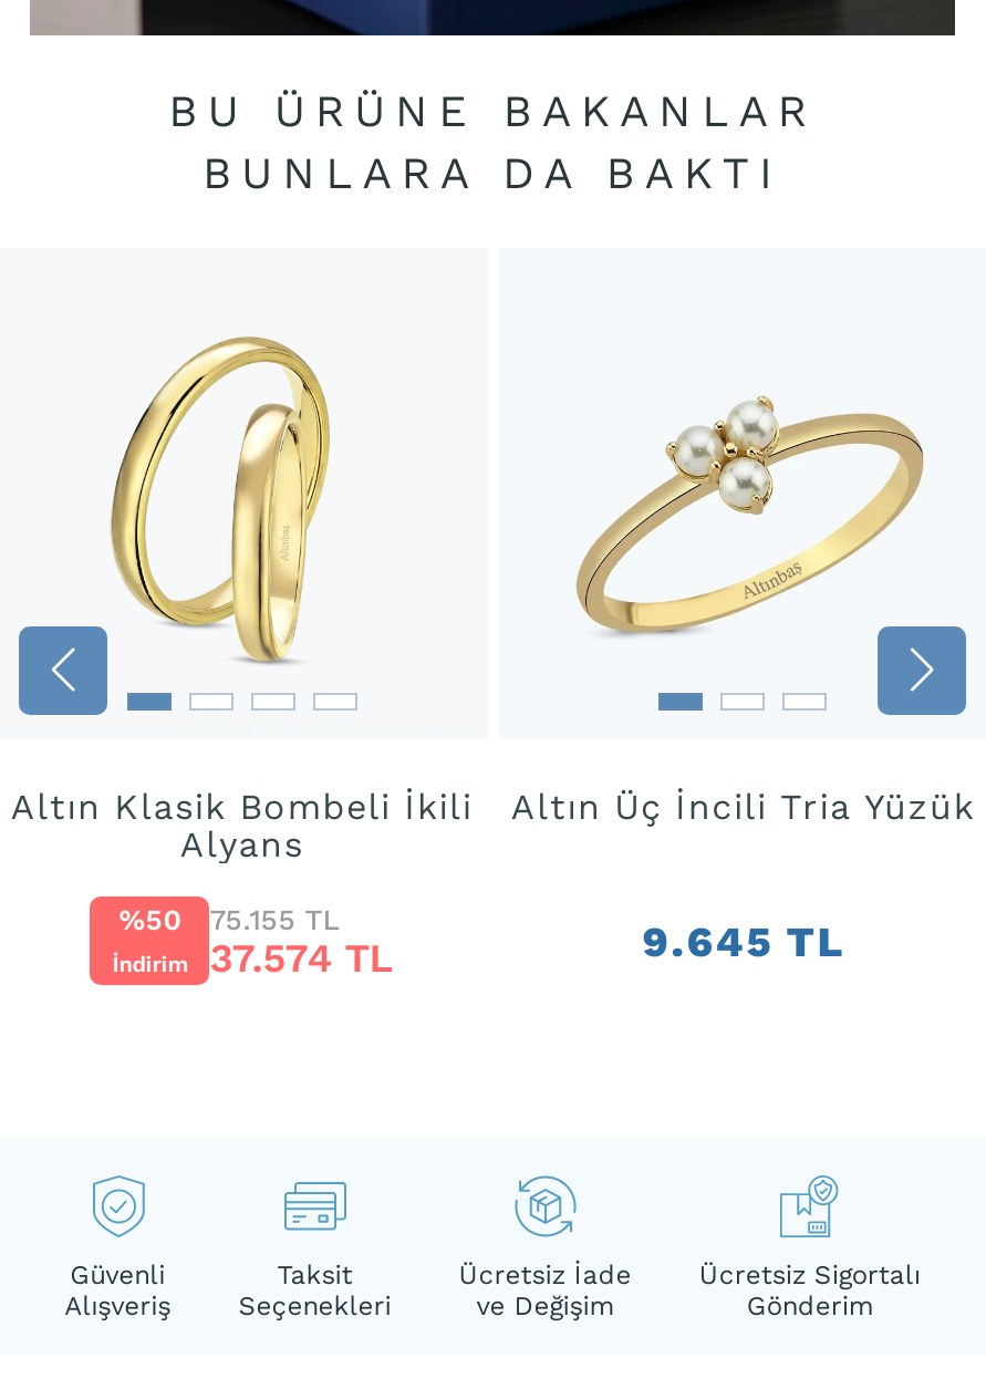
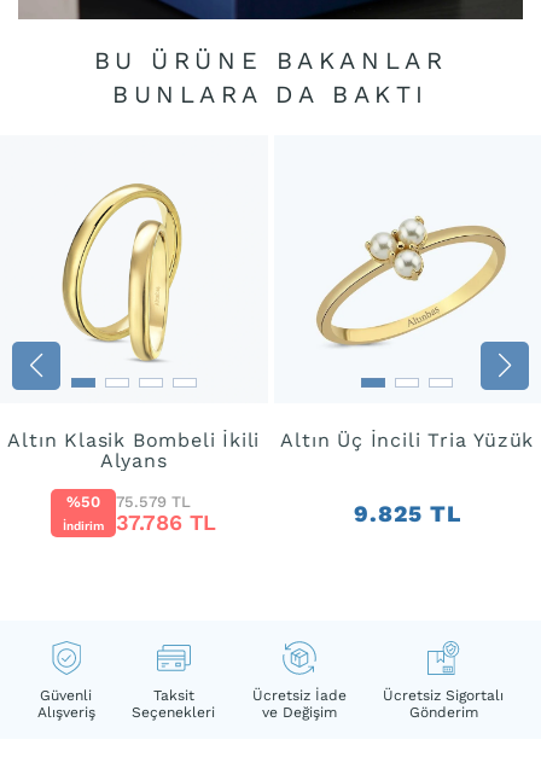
[119,903,340,937] %50 75.155 TL -> [67,493,191,511] %50 75.579 TL
[643,917,844,968] 9.645 TL -> [354,500,461,528] 9.825 TL
[112,934,393,981] İndirim 37.574 TL -> [63,510,216,535] İndirim 37.786 TL

